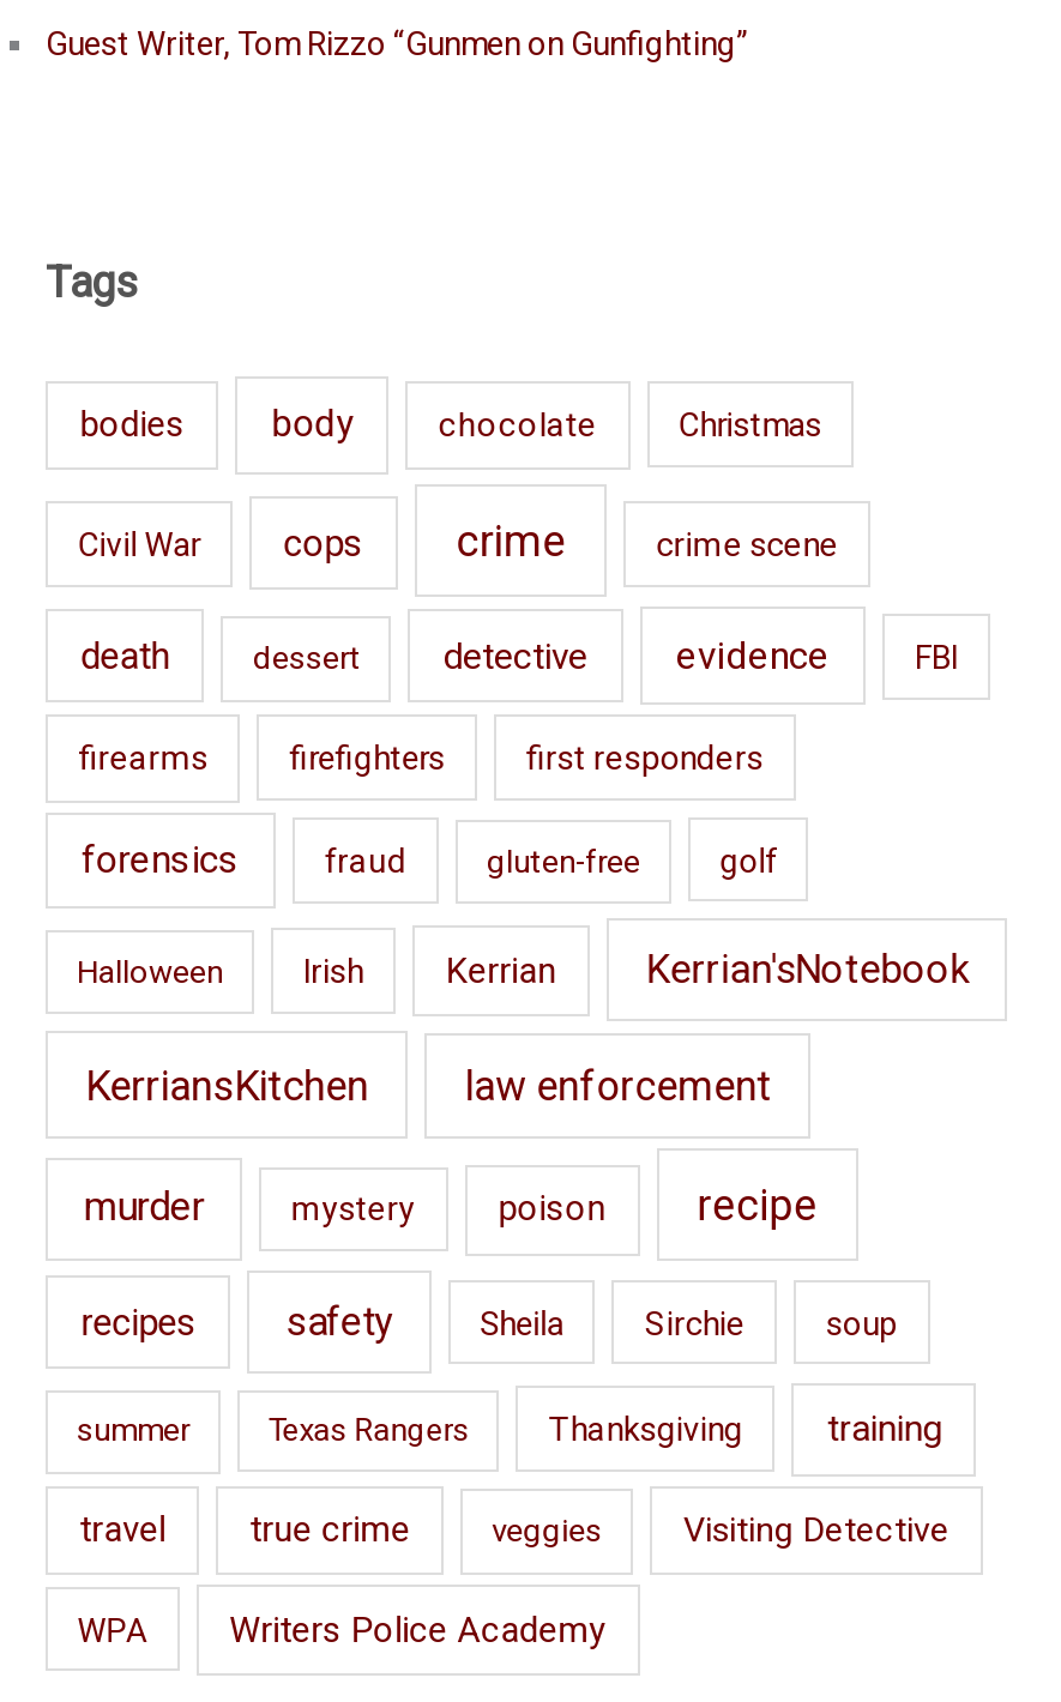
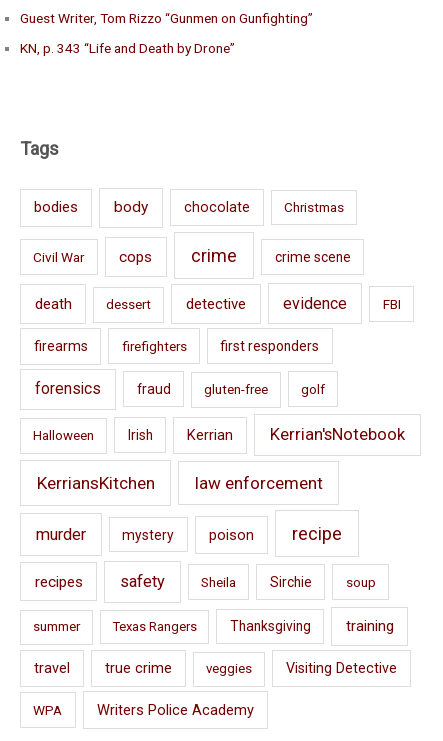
none -> [20,40,235,56] KN, p. 343 “Life and Death by Drone”

